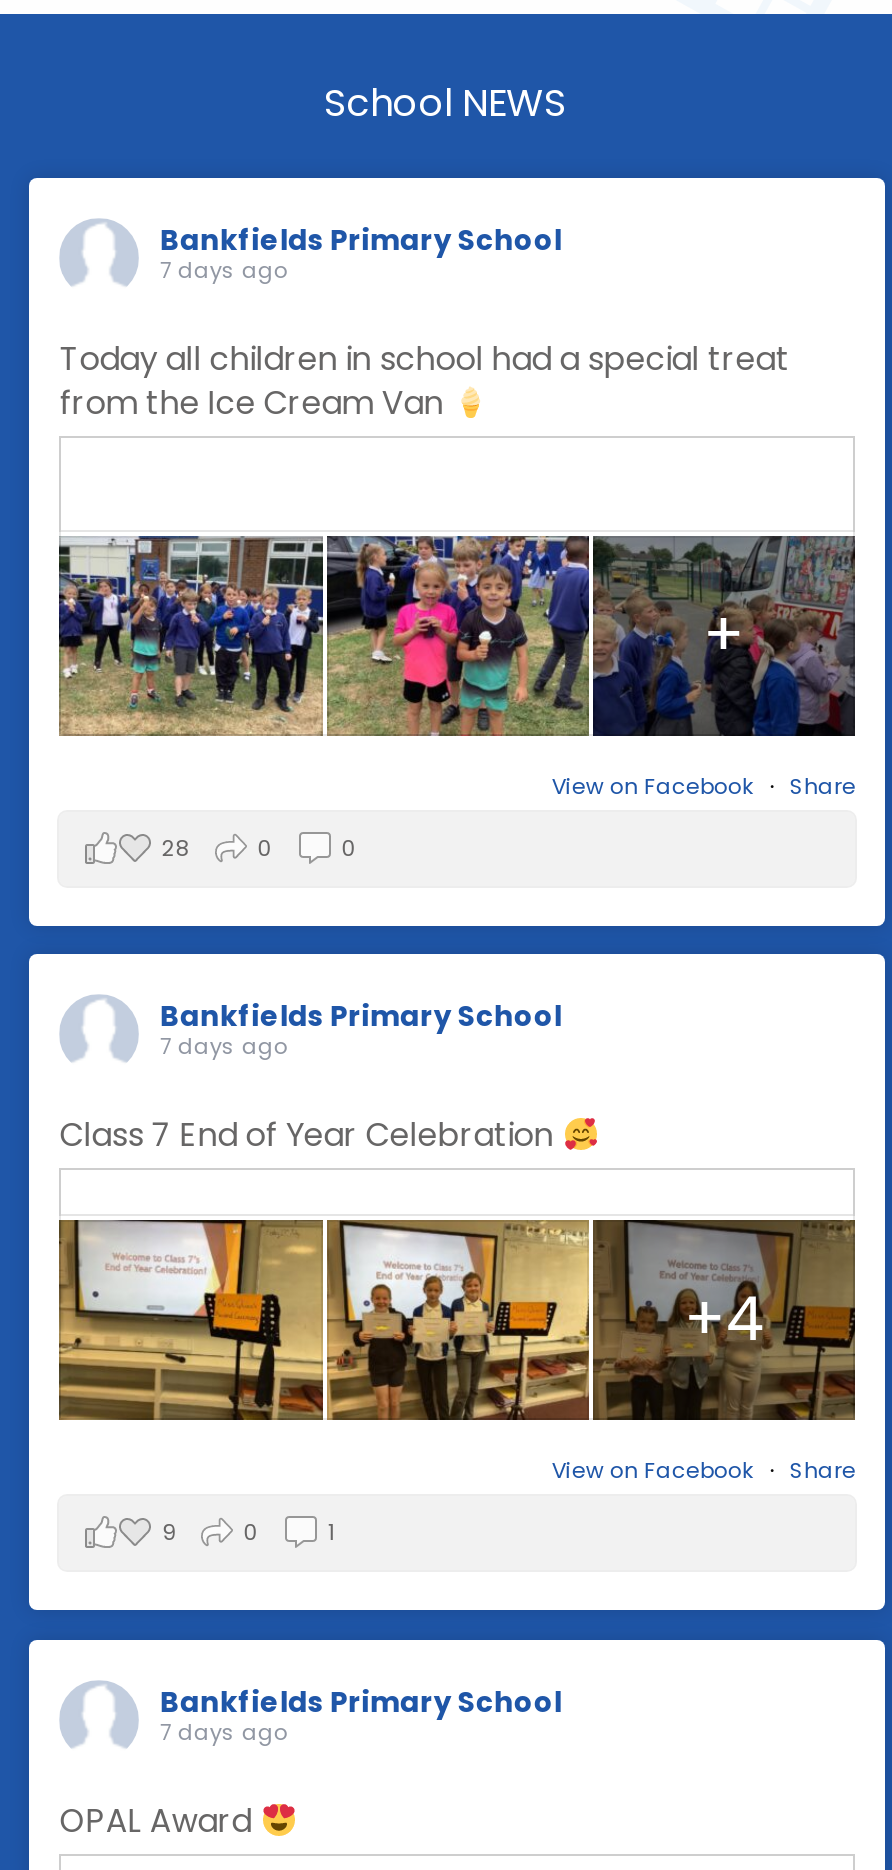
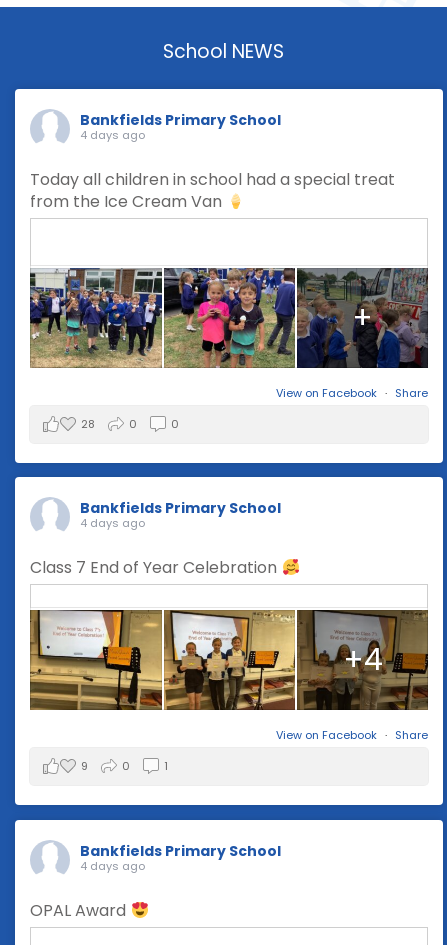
[160,255,288,287] 7 days ago -> [80,127,145,143] 4 days ago
[160,1031,288,1063] 7 days ago -> [80,515,145,531] 4 days ago
[160,1717,288,1749] 7 days ago -> [80,858,145,874] 4 days ago

